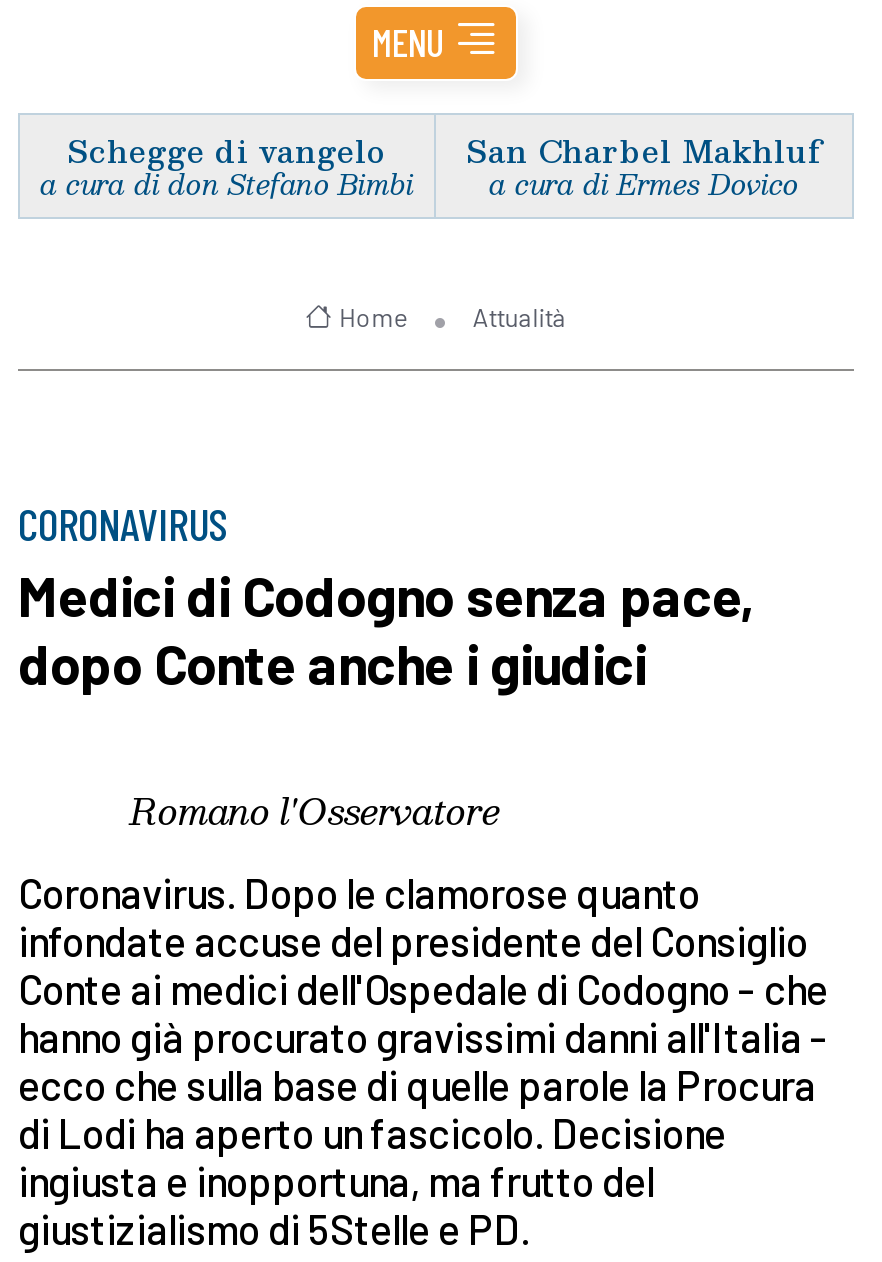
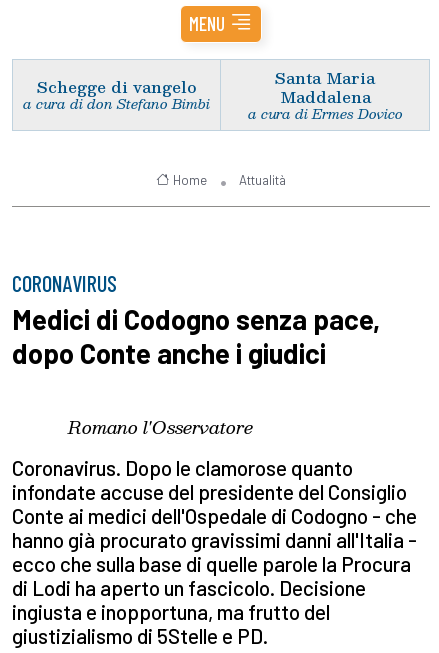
[466,124,822,174] San Charbel Makhluf -> [275,65,375,109] Santa Maria | Maddalena

